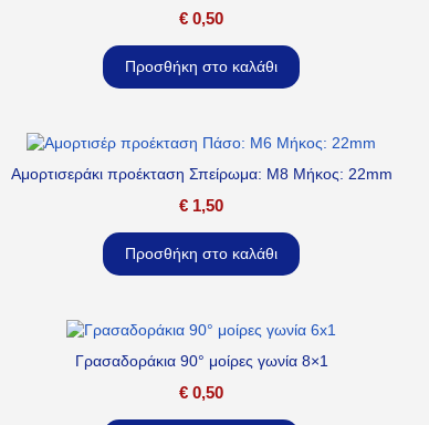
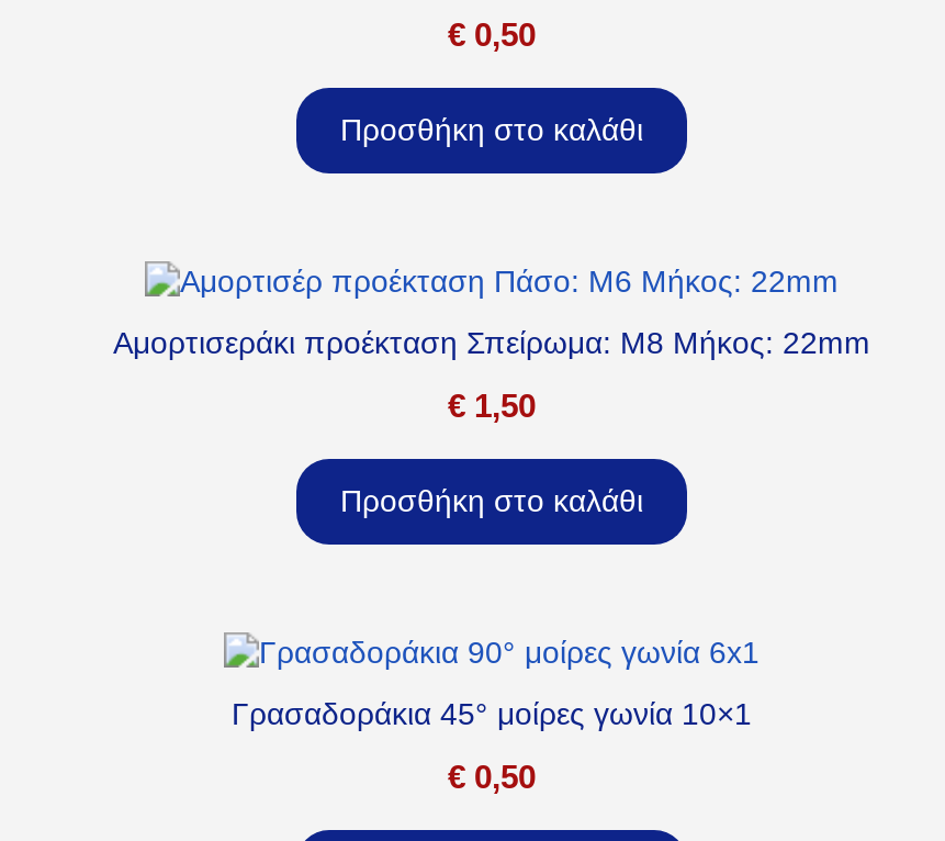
[75,352,328,370] Γρασαδοράκια 90° μοίρες γωνία 8×1 -> [232,697,752,732] Γρασαδοράκια 45° μοίρες γωνία 10×1

